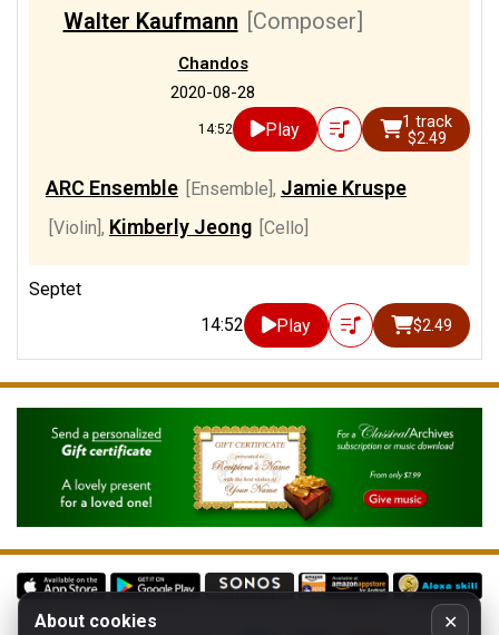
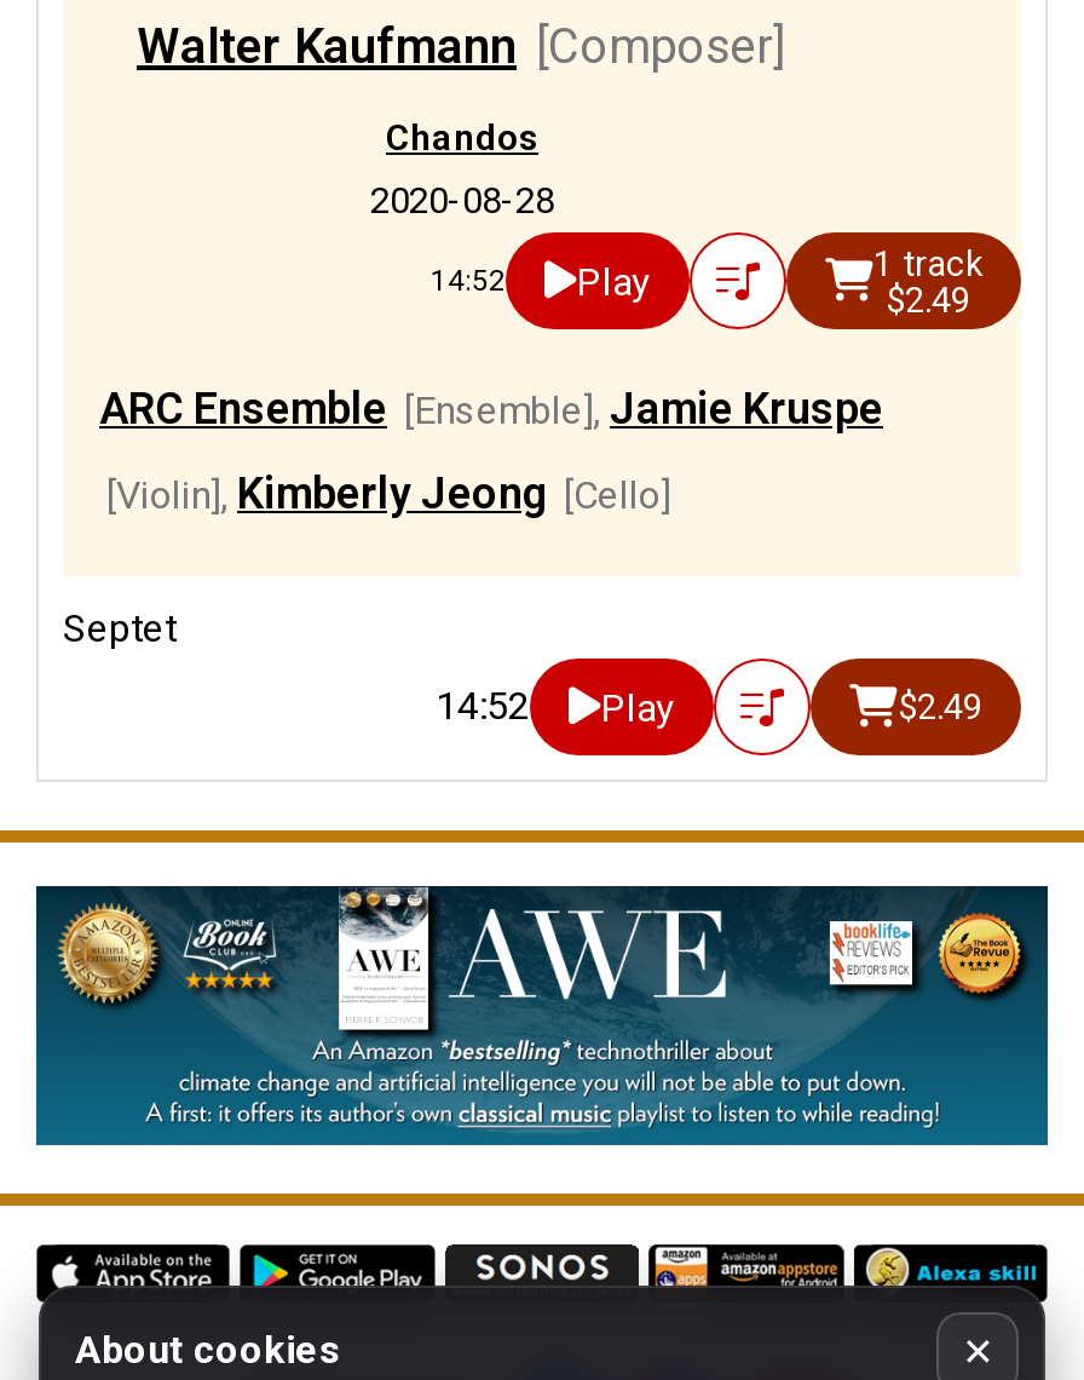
[16,407,483,528] [image] -> [34,884,1050,1148] [image]

